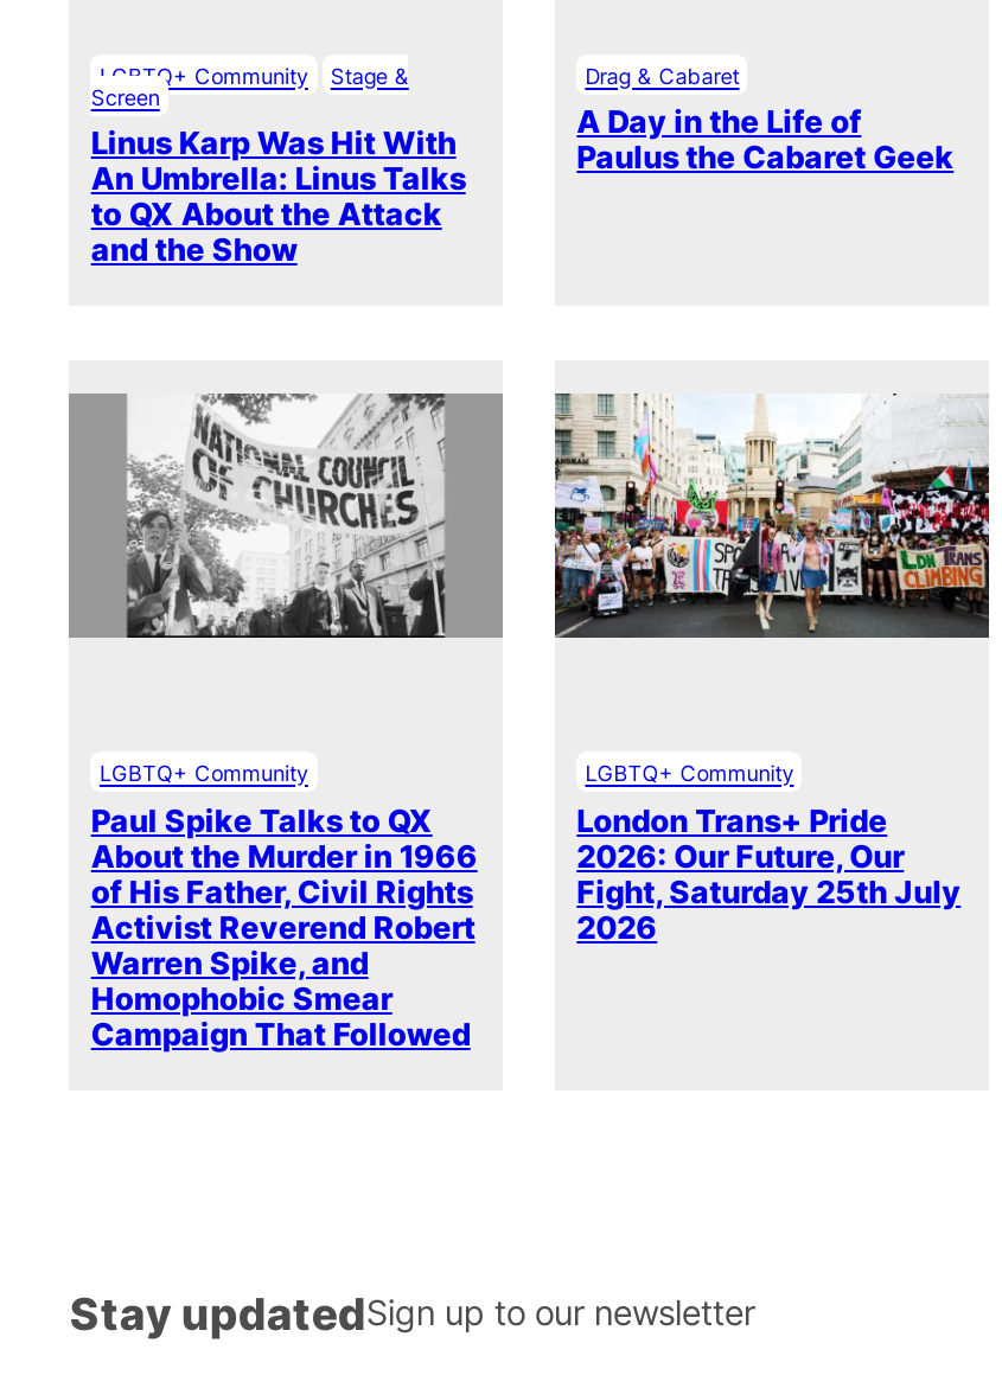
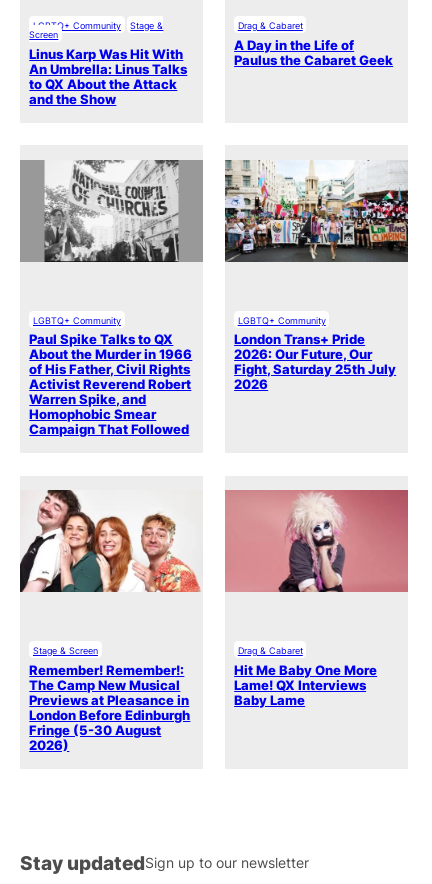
none -> [19,489,201,593] [image]
none -> [29,645,190,753] Stage & Screen | Remember! Remember!: | The Camp New Musical | Previews at Pleasance in | London Before Edinburgh | Fringe (5-30 August | 2026)
none -> [224,489,409,593] [image]
none -> [234,645,377,708] Drag & Cabaret | Hit Me Baby One More | Lame! QX Interviews | Baby Lame

